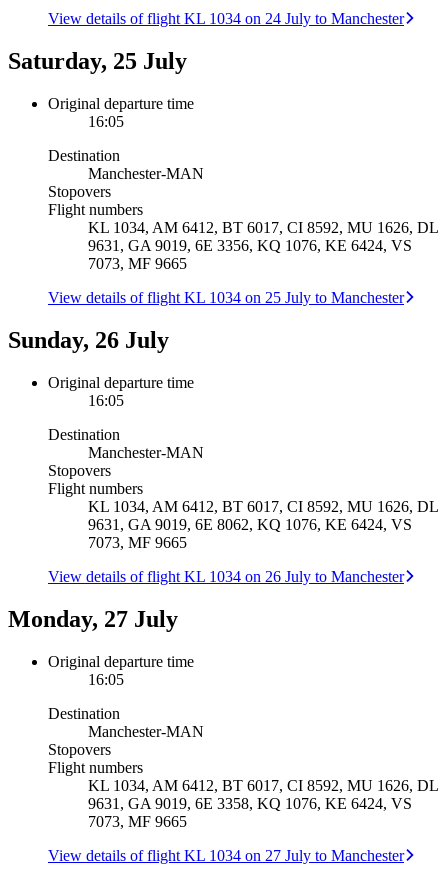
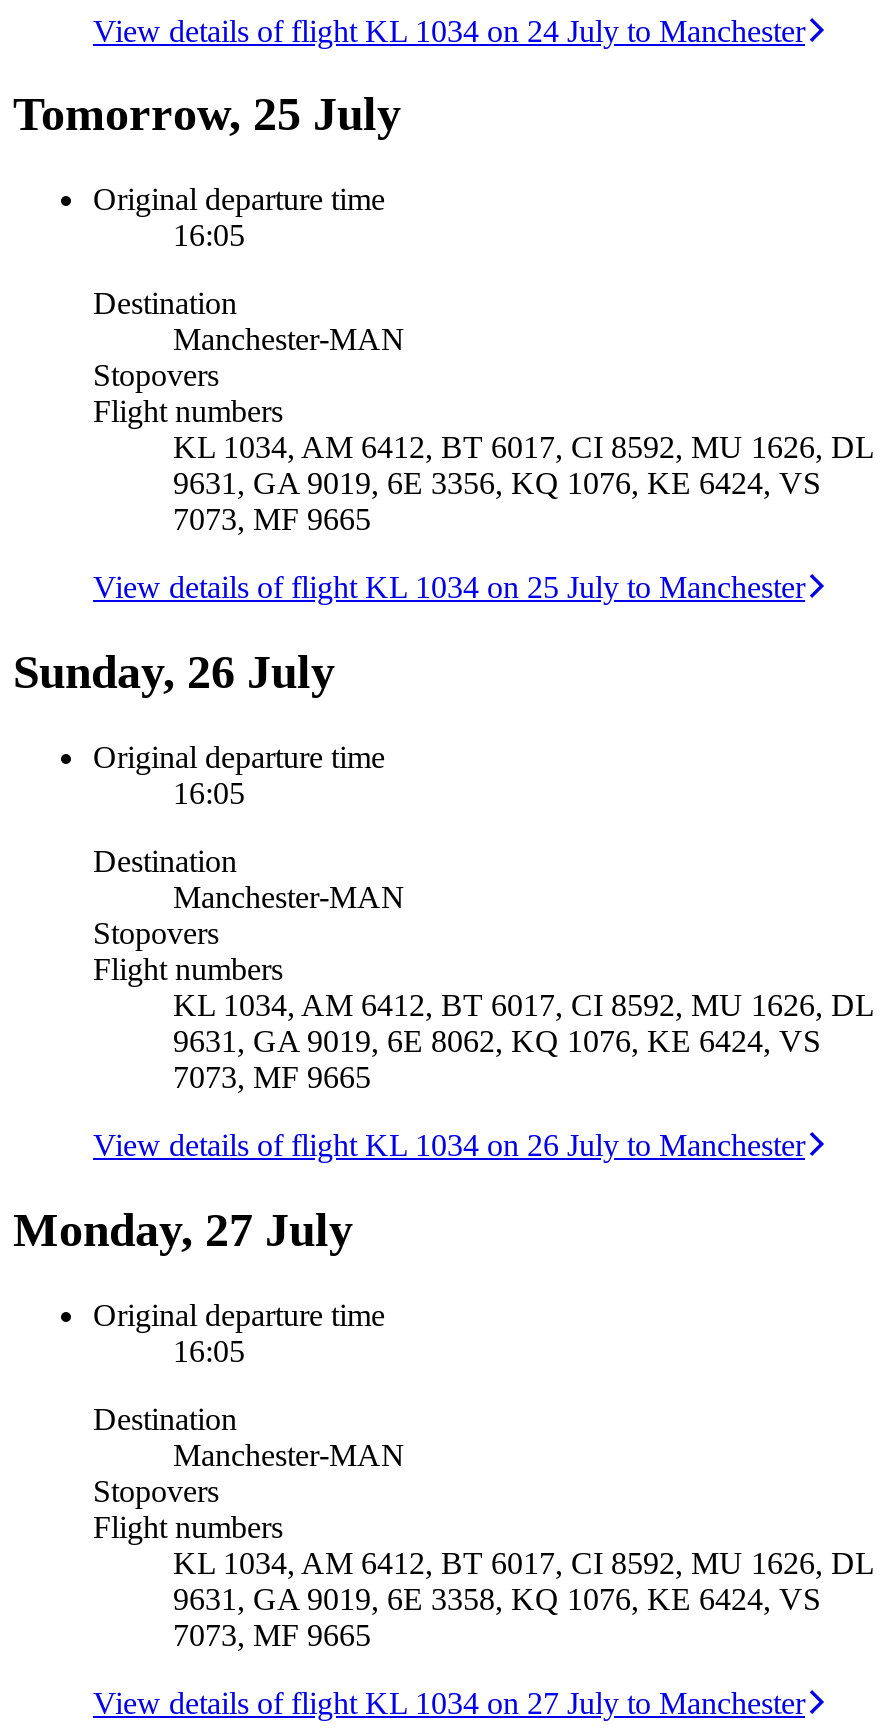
[8,48,187,74] Saturday, 25 July -> [13,89,401,141] Tomorrow, 25 July

